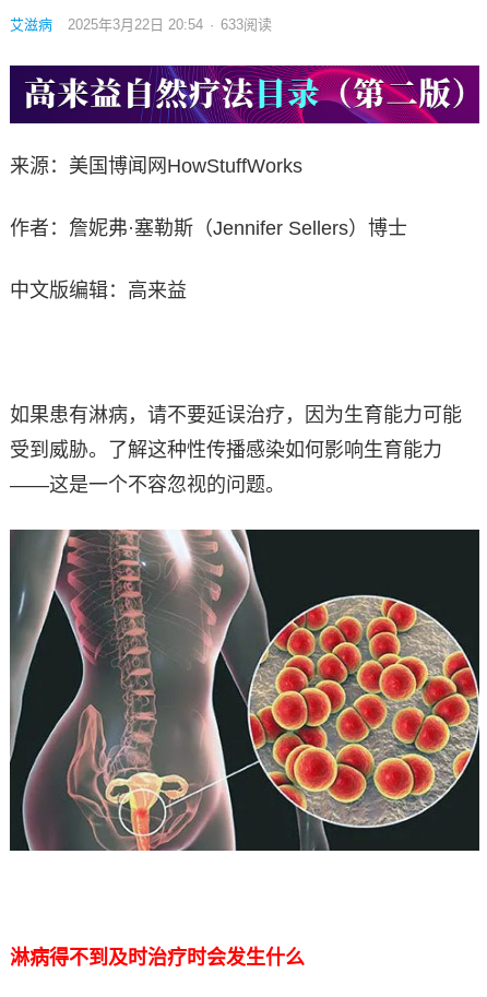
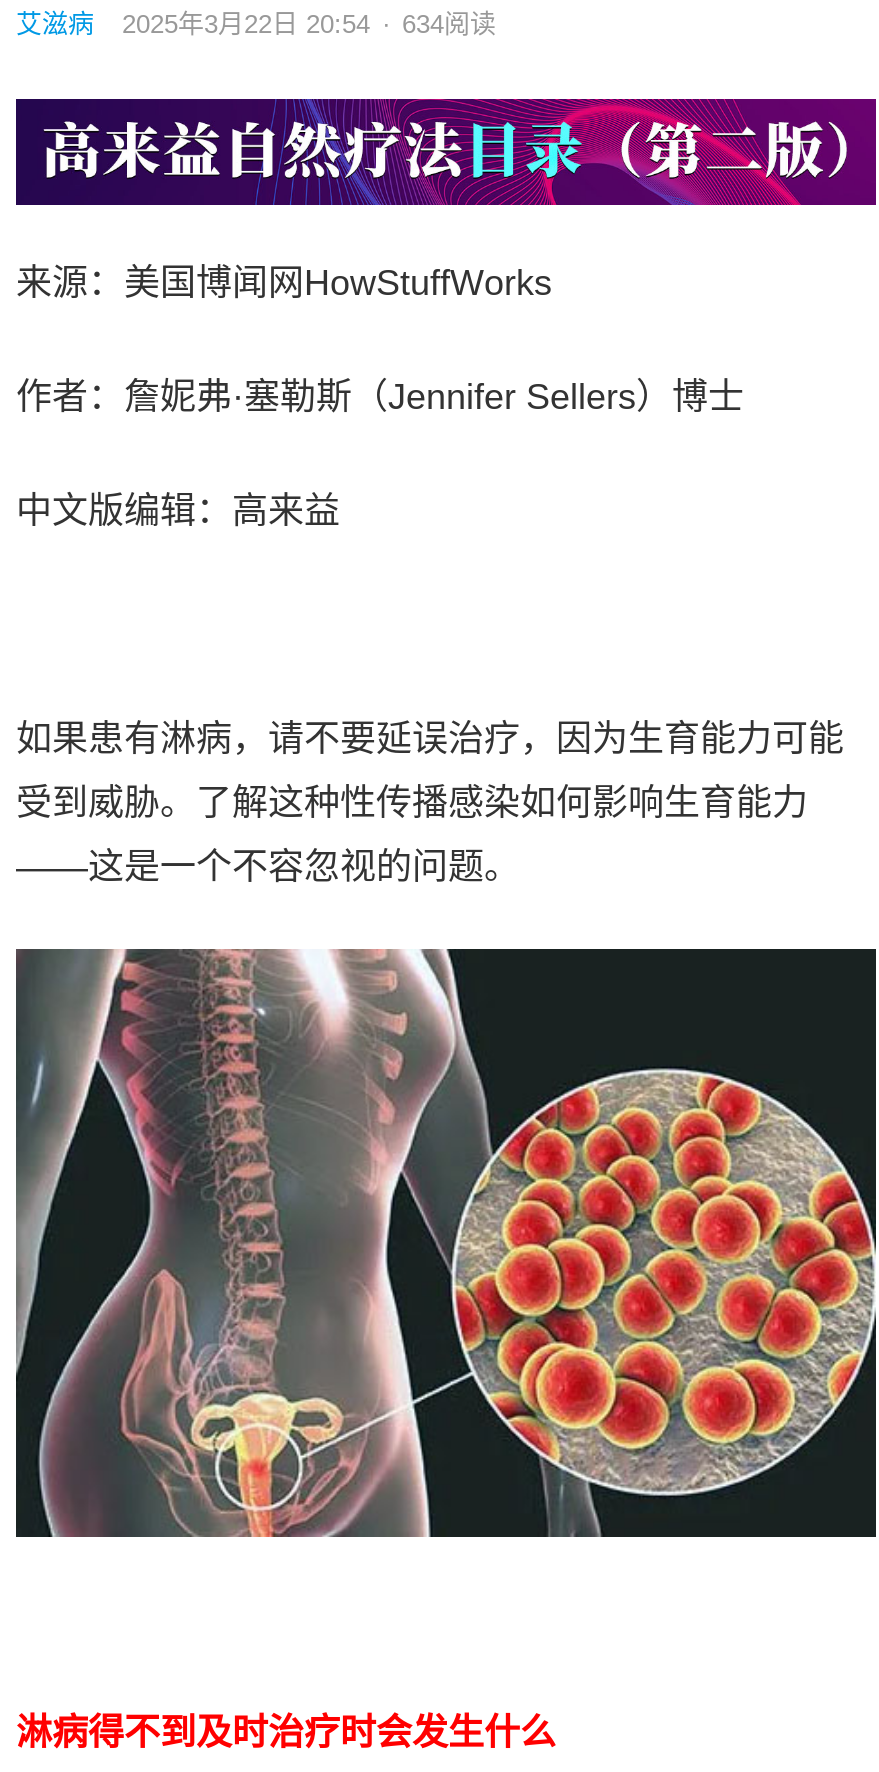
[10,16,272,33] 艾滋病 2025年3月22日 20:54 · 633阅读 -> [16,9,496,39] 艾滋病 2025年3月22日 20:54 · 634阅读

